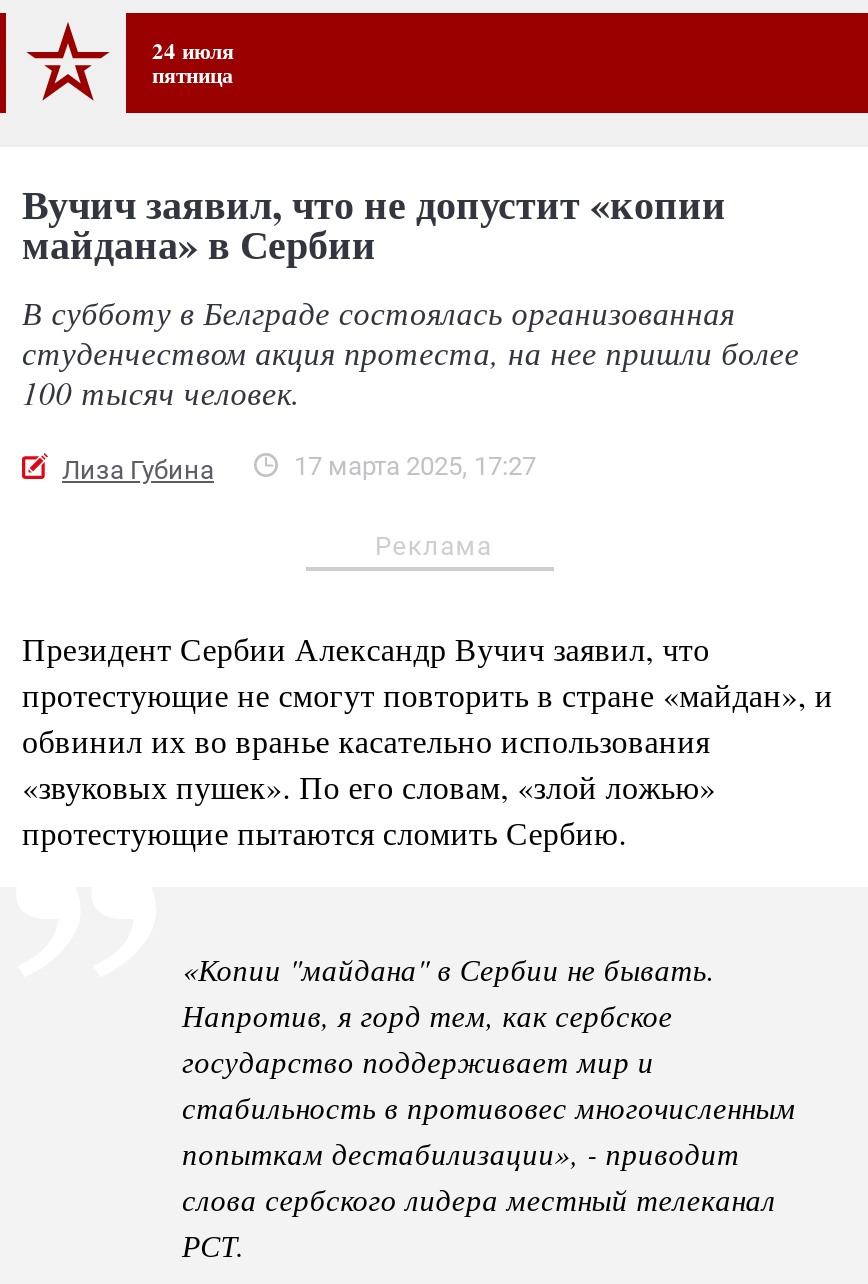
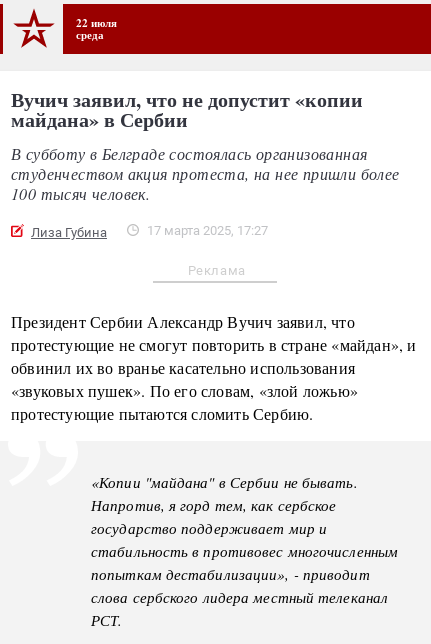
[152,33,234,91] 24 июля | пятница -> [76,14,117,43] 22 июля | среда

